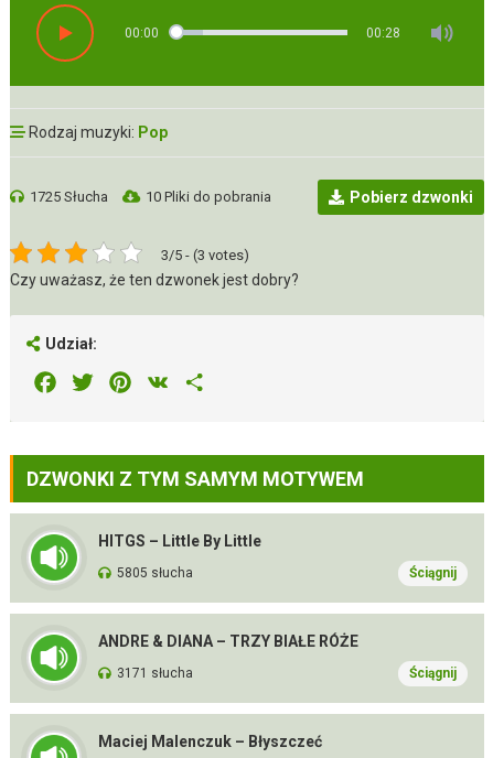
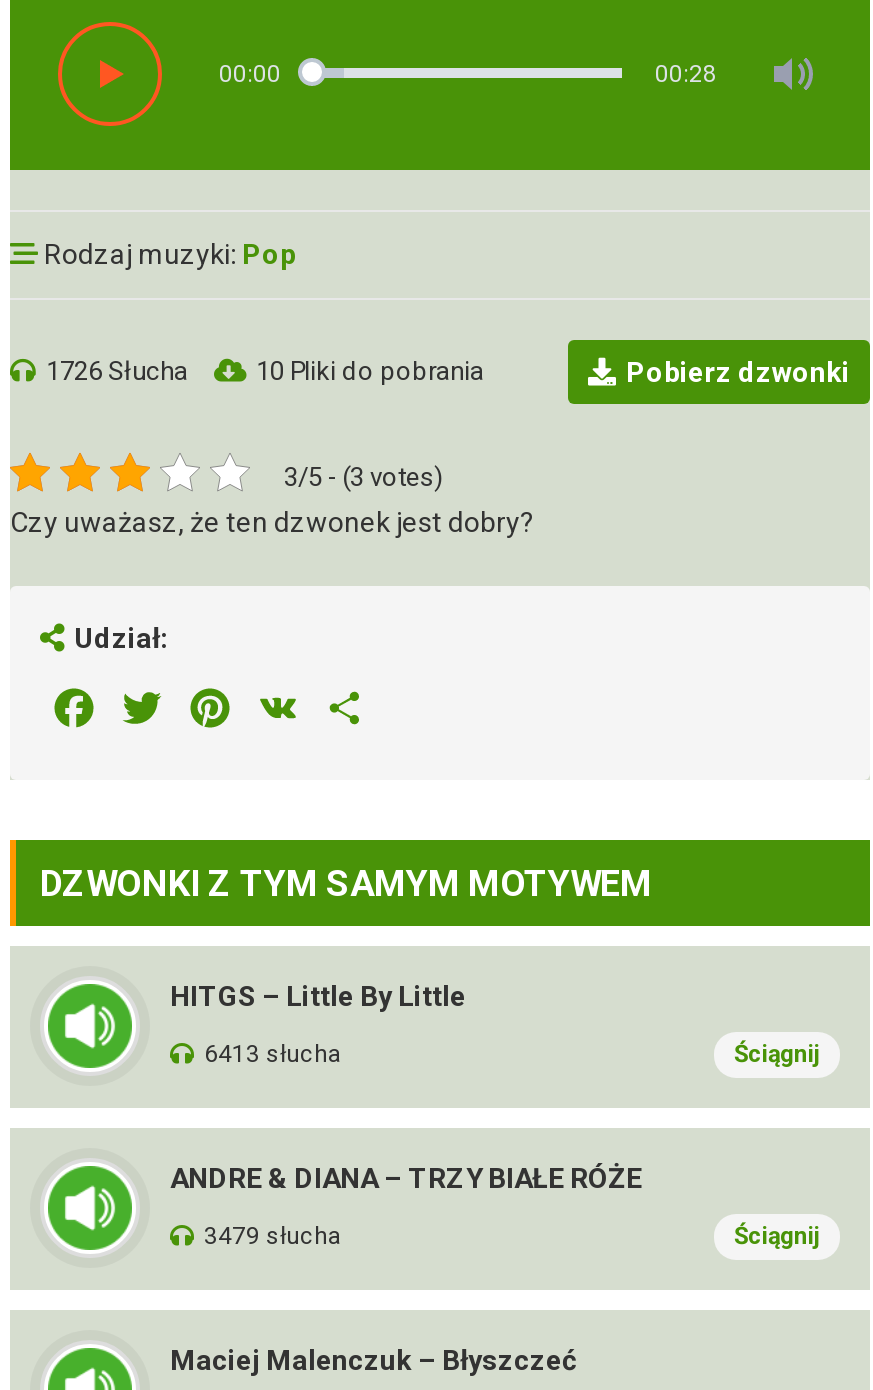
[30,188,108,205] 1725 Słucha -> [46,356,188,386] 1726 Słucha
[117,565,193,581] 5805 słucha -> [204,1040,342,1068] 6413 słucha
[117,665,193,681] 3171 słucha -> [204,1222,342,1250] 3479 słucha

